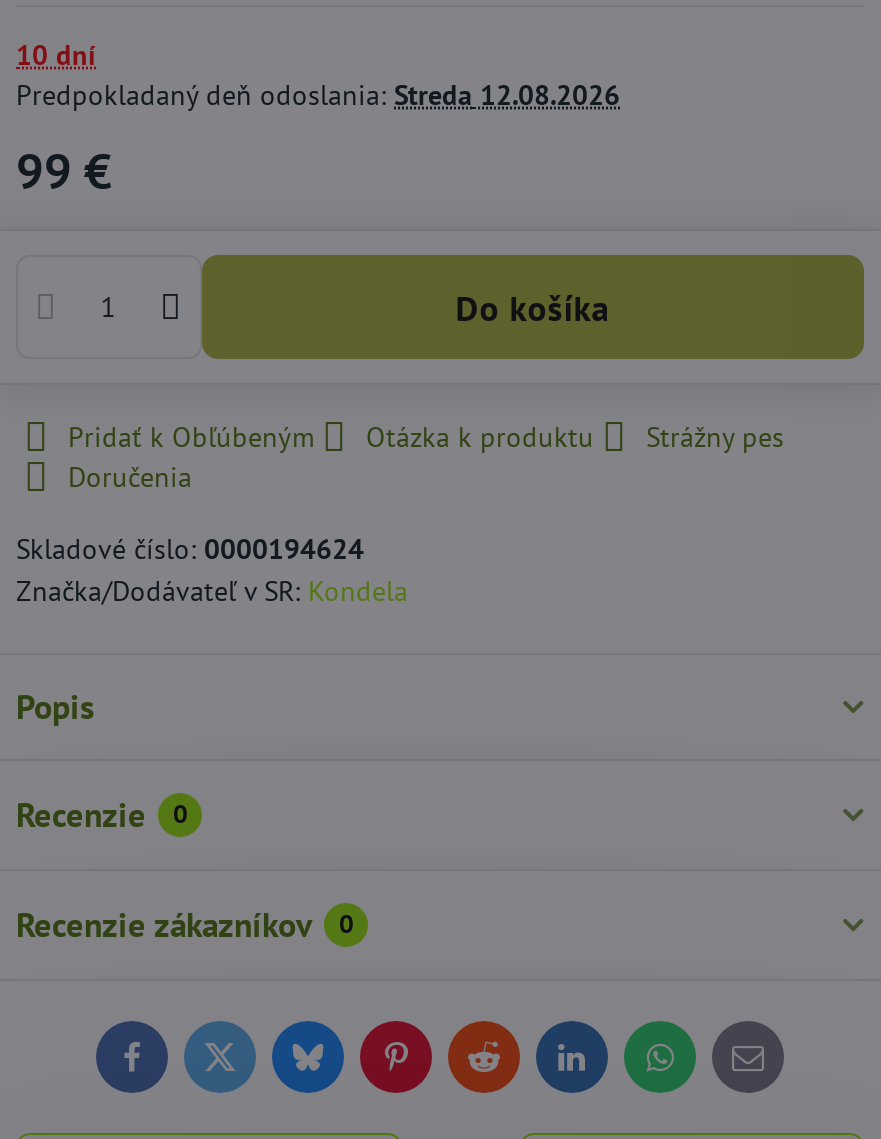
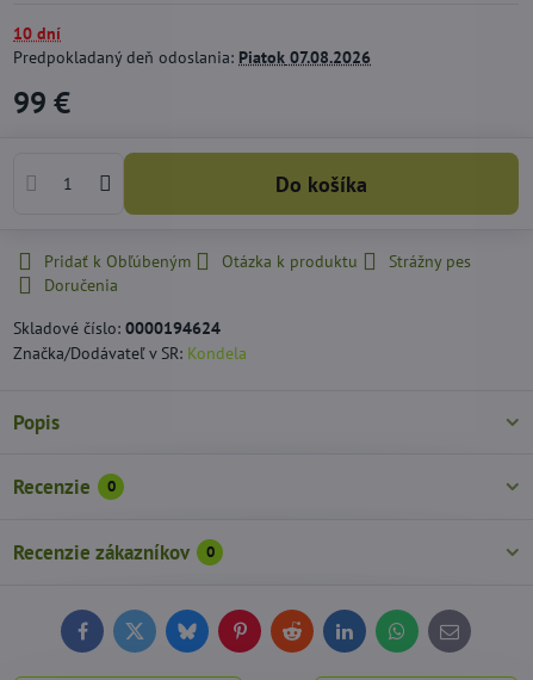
[16,77,620,113] Predpokladaný deň odoslania: Streda 12.08.2026 -> [13,47,371,68] Predpokladaný deň odoslania: Piatok 07.08.2026

